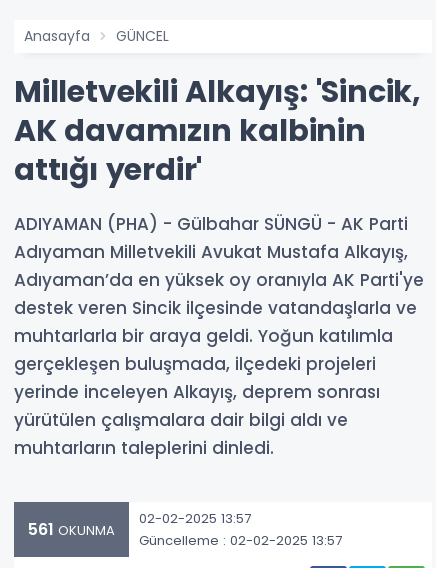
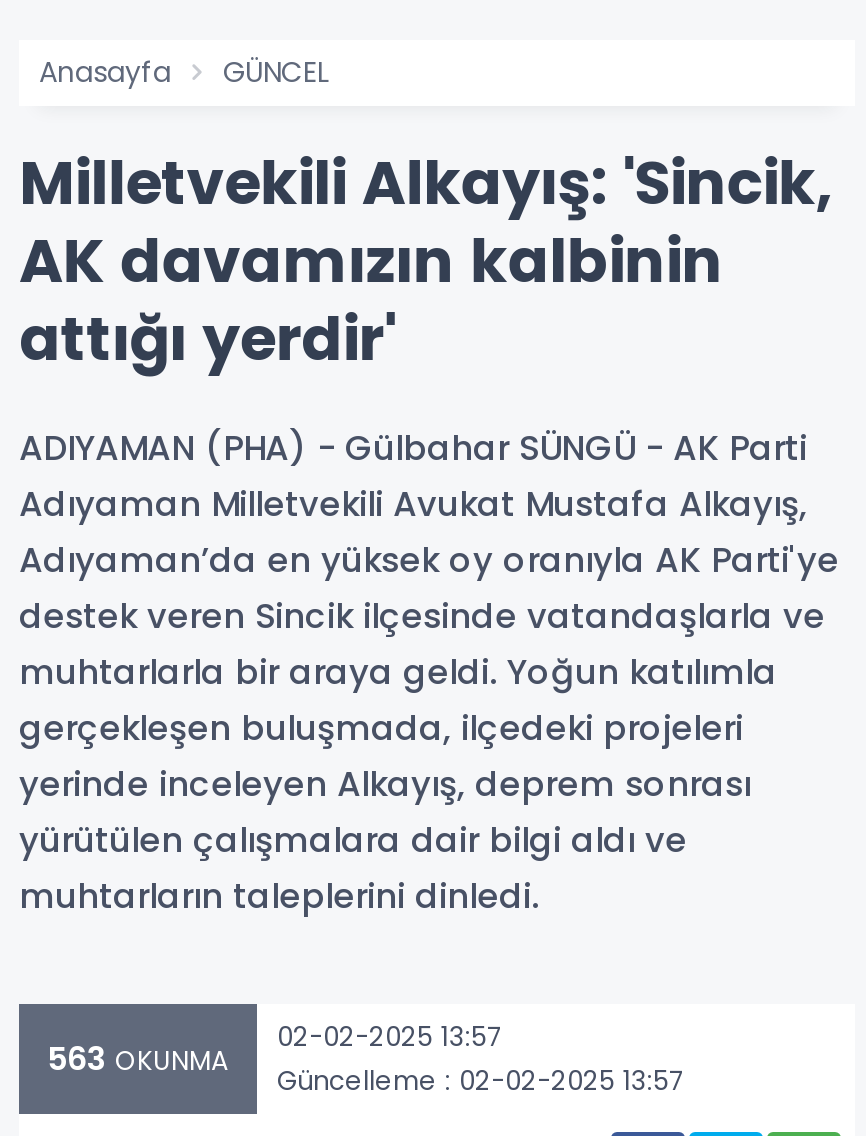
[28,509,342,550] 561 OKUNMA 02-02-2025 13:57 Güncelleme : 02-02-2025 13:57 -> [47,1017,683,1099] 563 OKUNMA 02-02-2025 13:57 Güncelleme : 02-02-2025 13:57

